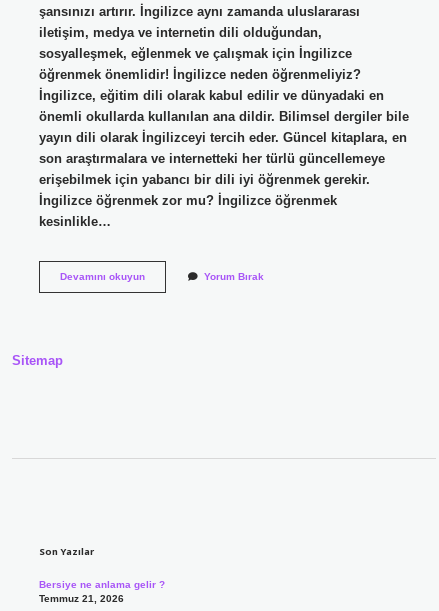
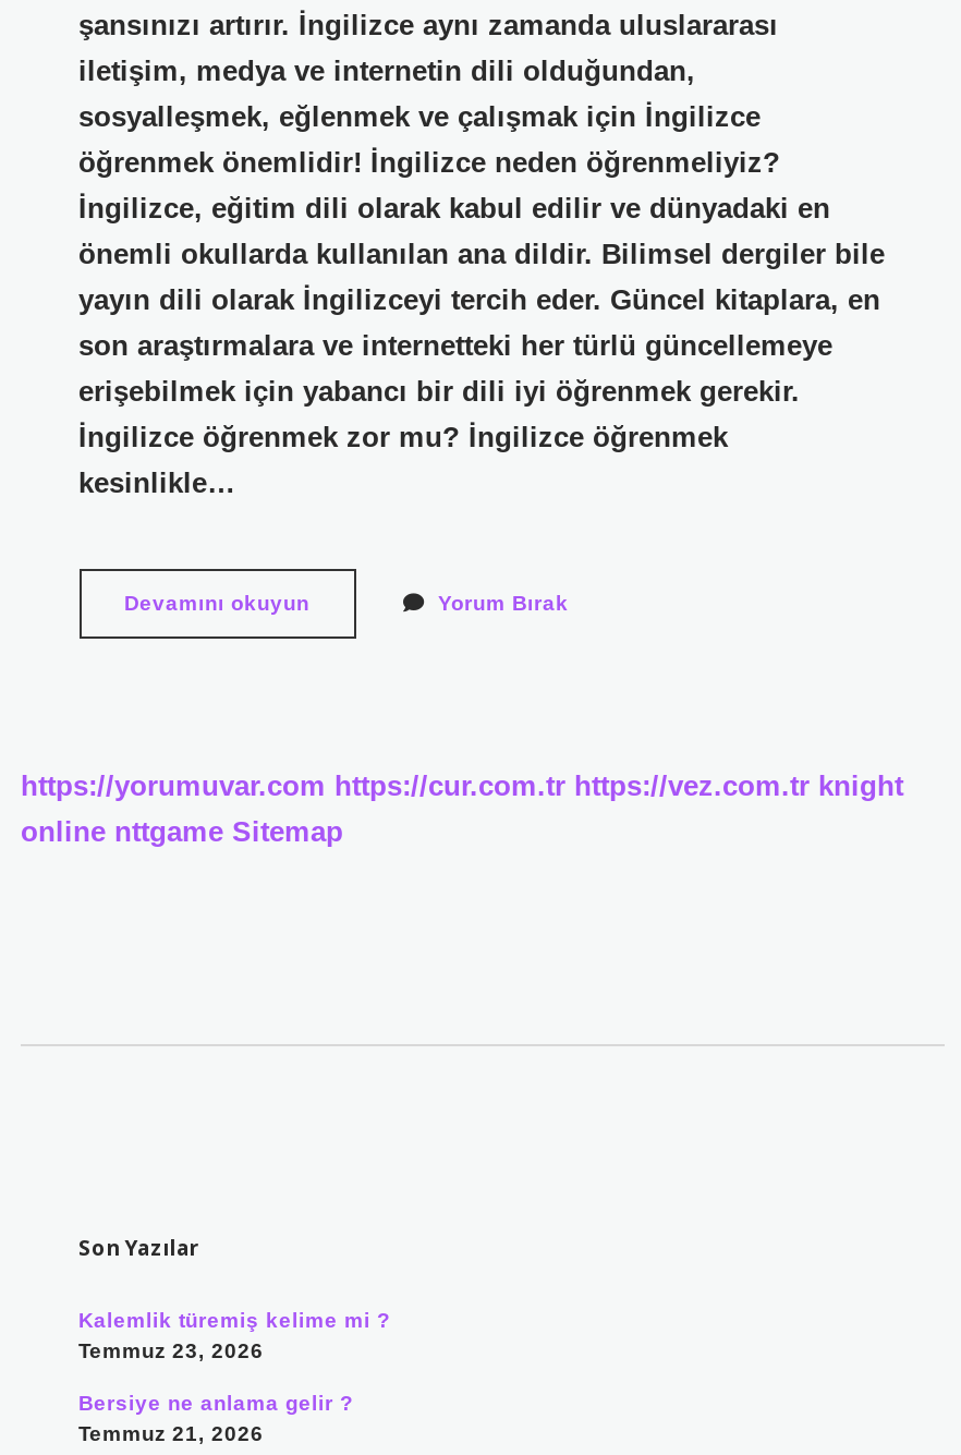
[12,353,63,368] Sitemap -> [21,770,903,849] https://yorumuvar.com https://cur.com.tr https://vez.com.tr knight | online nttgame Sitemap
none -> [78,1309,390,1363] Kalemlik türemiş kelime mi ? | Temmuz 23, 2026

